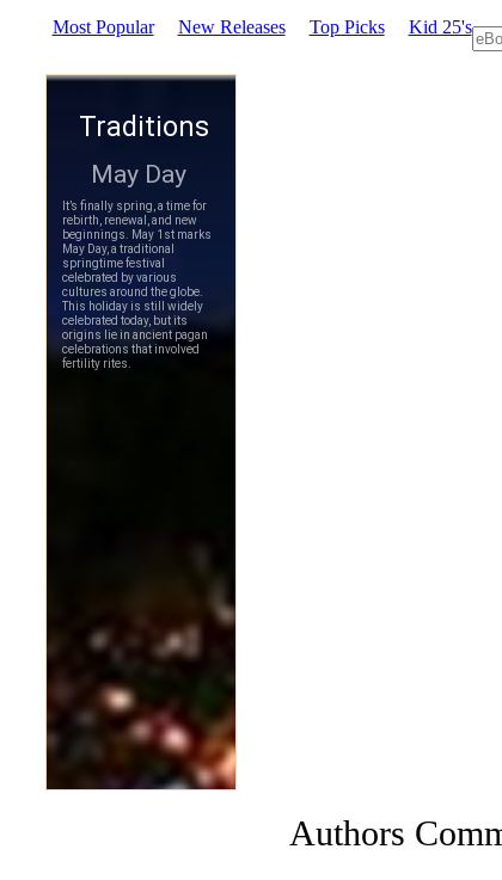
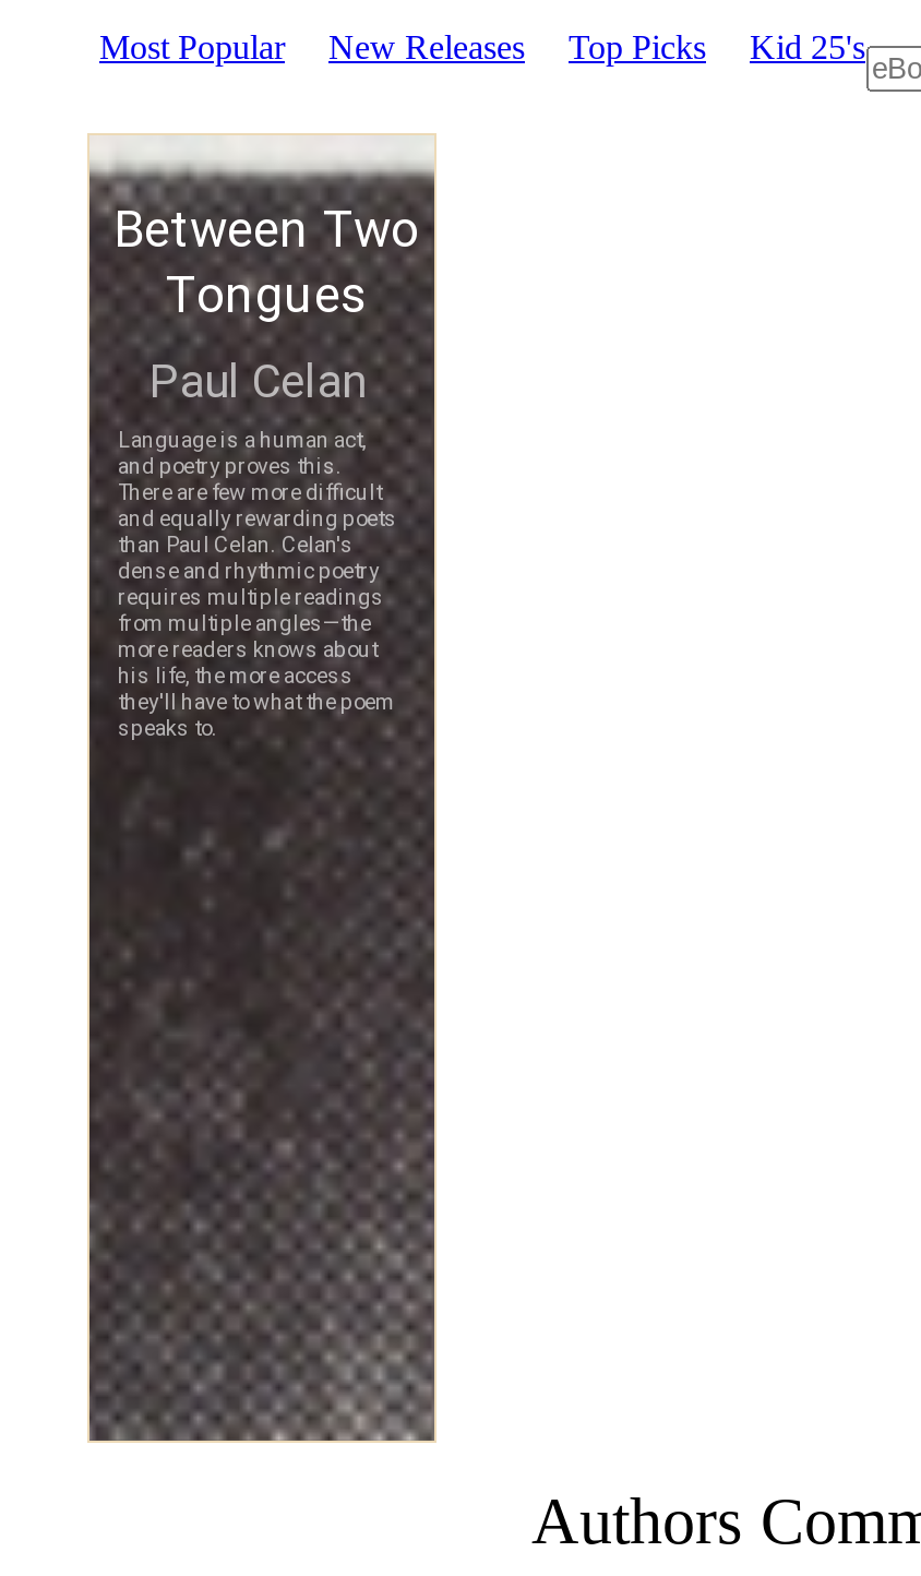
[45,75,237,789] [image] -> [87,135,436,1443] [image]

